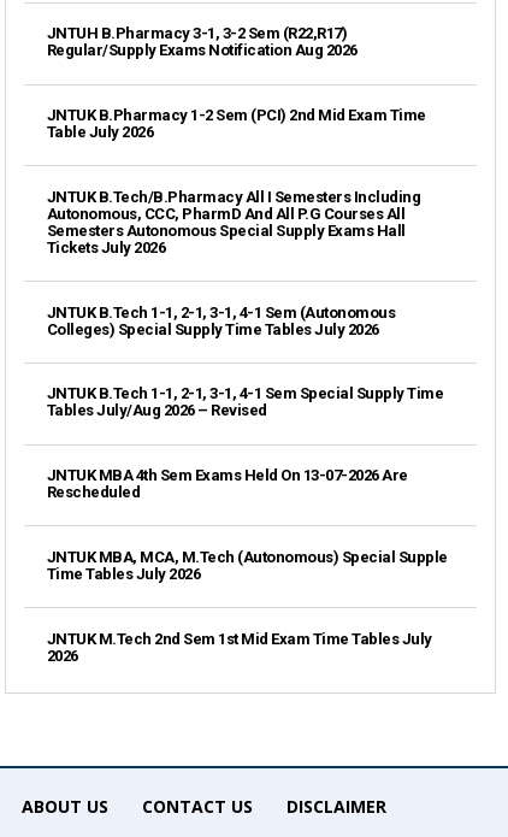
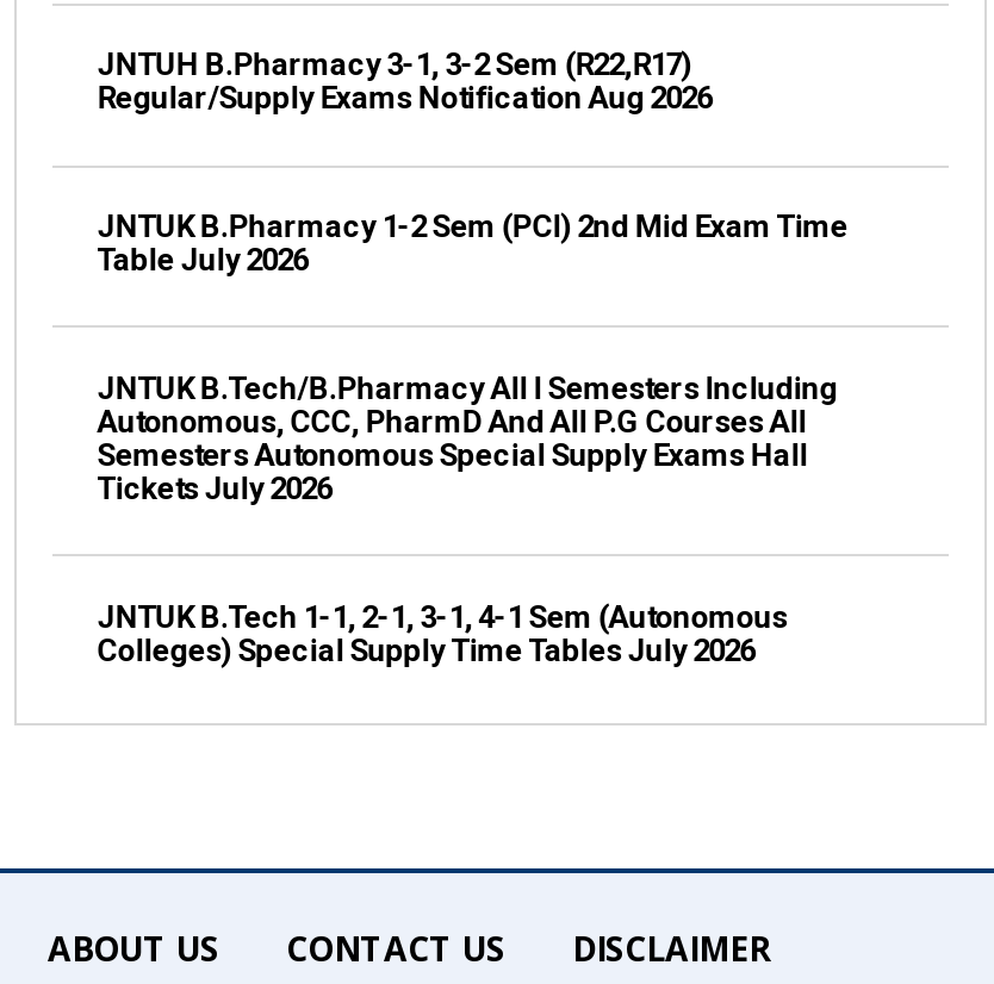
[47,385,443,419] JNTUK B.Tech 1-1, 2-1, 3-1, 4-1 Sem Special Supply Time | Tables July/Aug 2026 – Revised -> none
[47,466,408,501] JNTUK MBA 4th Sem Exams Held On 13-07-2026 Are | Rescheduled -> none
[47,548,448,583] JNTUK MBA, MCA, M.Tech (Autonomous) Special Supple | Time Tables July 2026 -> none
[47,629,432,664] JNTUK M.Tech 2nd Sem 1st Mid Exam Time Tables July | 2026 -> none

